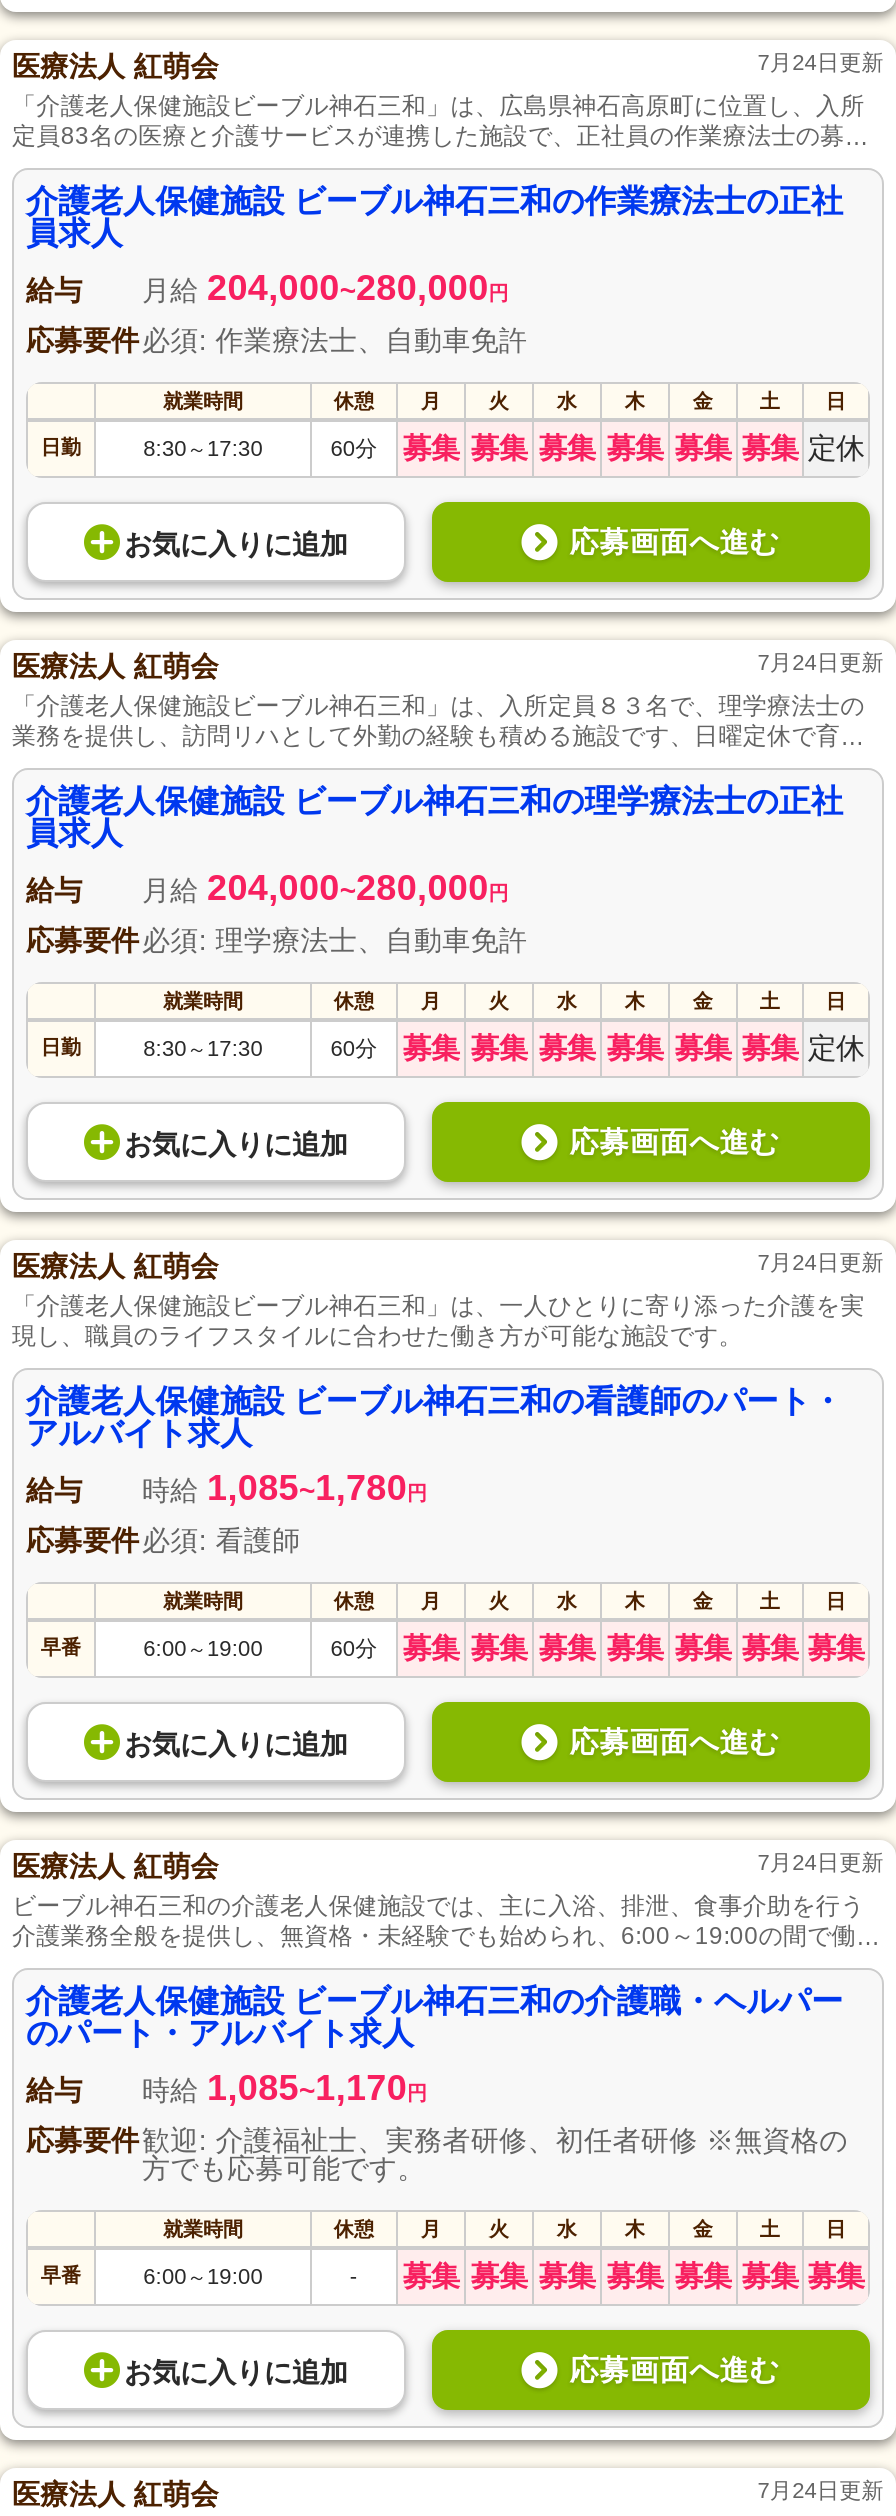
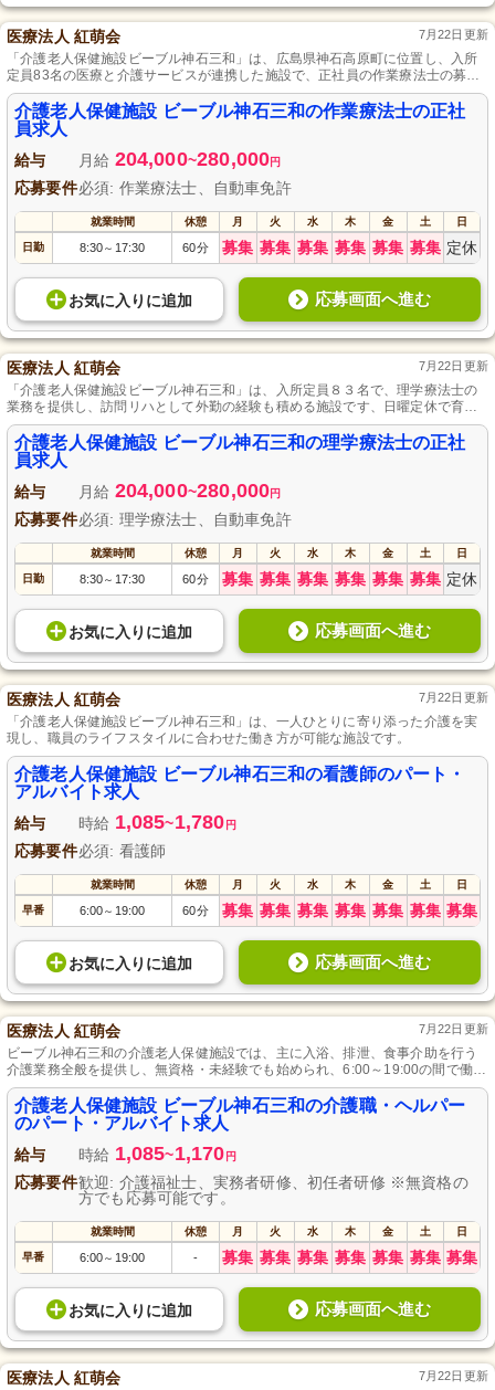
[757,51,884,75] 7月24日更新 -> [418,28,488,41] 7月22日更新
[757,651,884,675] 7月24日更新 -> [418,359,488,373] 7月22日更新
[757,1251,884,1275] 7月24日更新 -> [418,691,488,704] 7月22日更新
[757,1851,884,1875] 7月24日更新 -> [418,1022,488,1036] 7月22日更新
[757,2479,884,2503] 7月24日更新 -> [418,1369,488,1383] 7月22日更新

